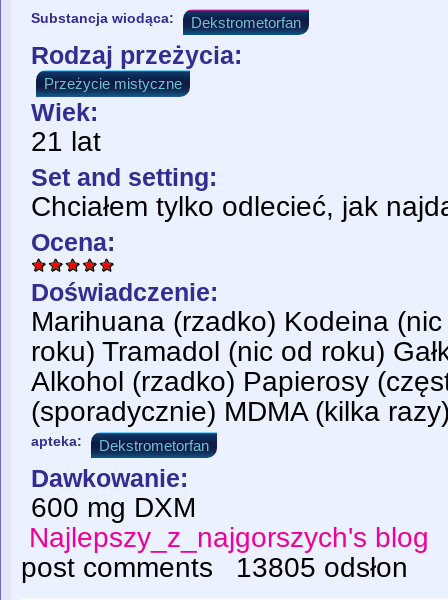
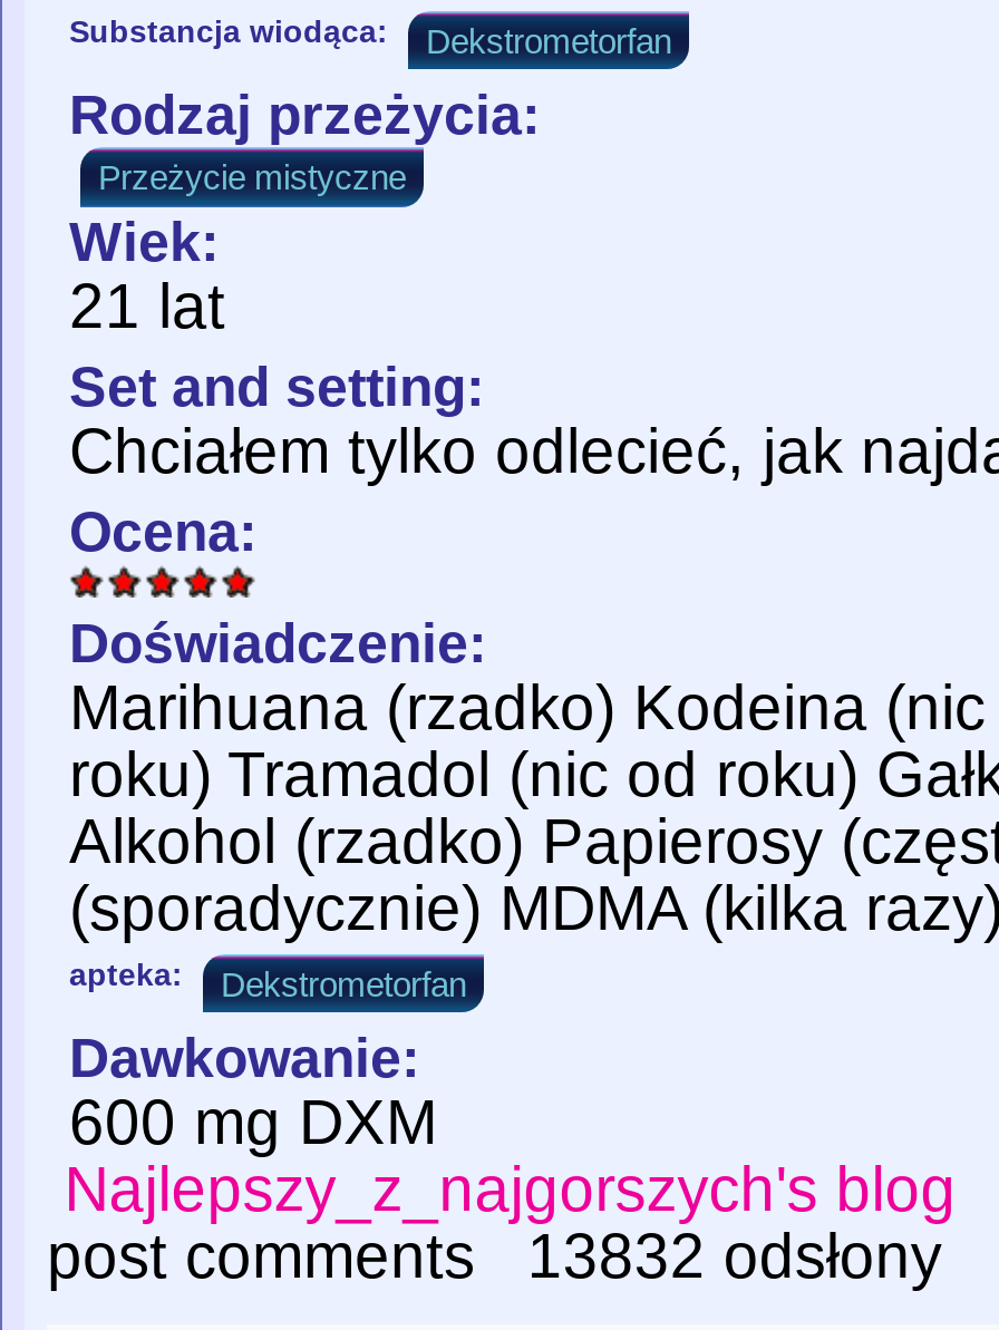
[21,552,408,583] post comments 13805 odsłon -> [47,1222,942,1291] post comments 13832 odsłony

